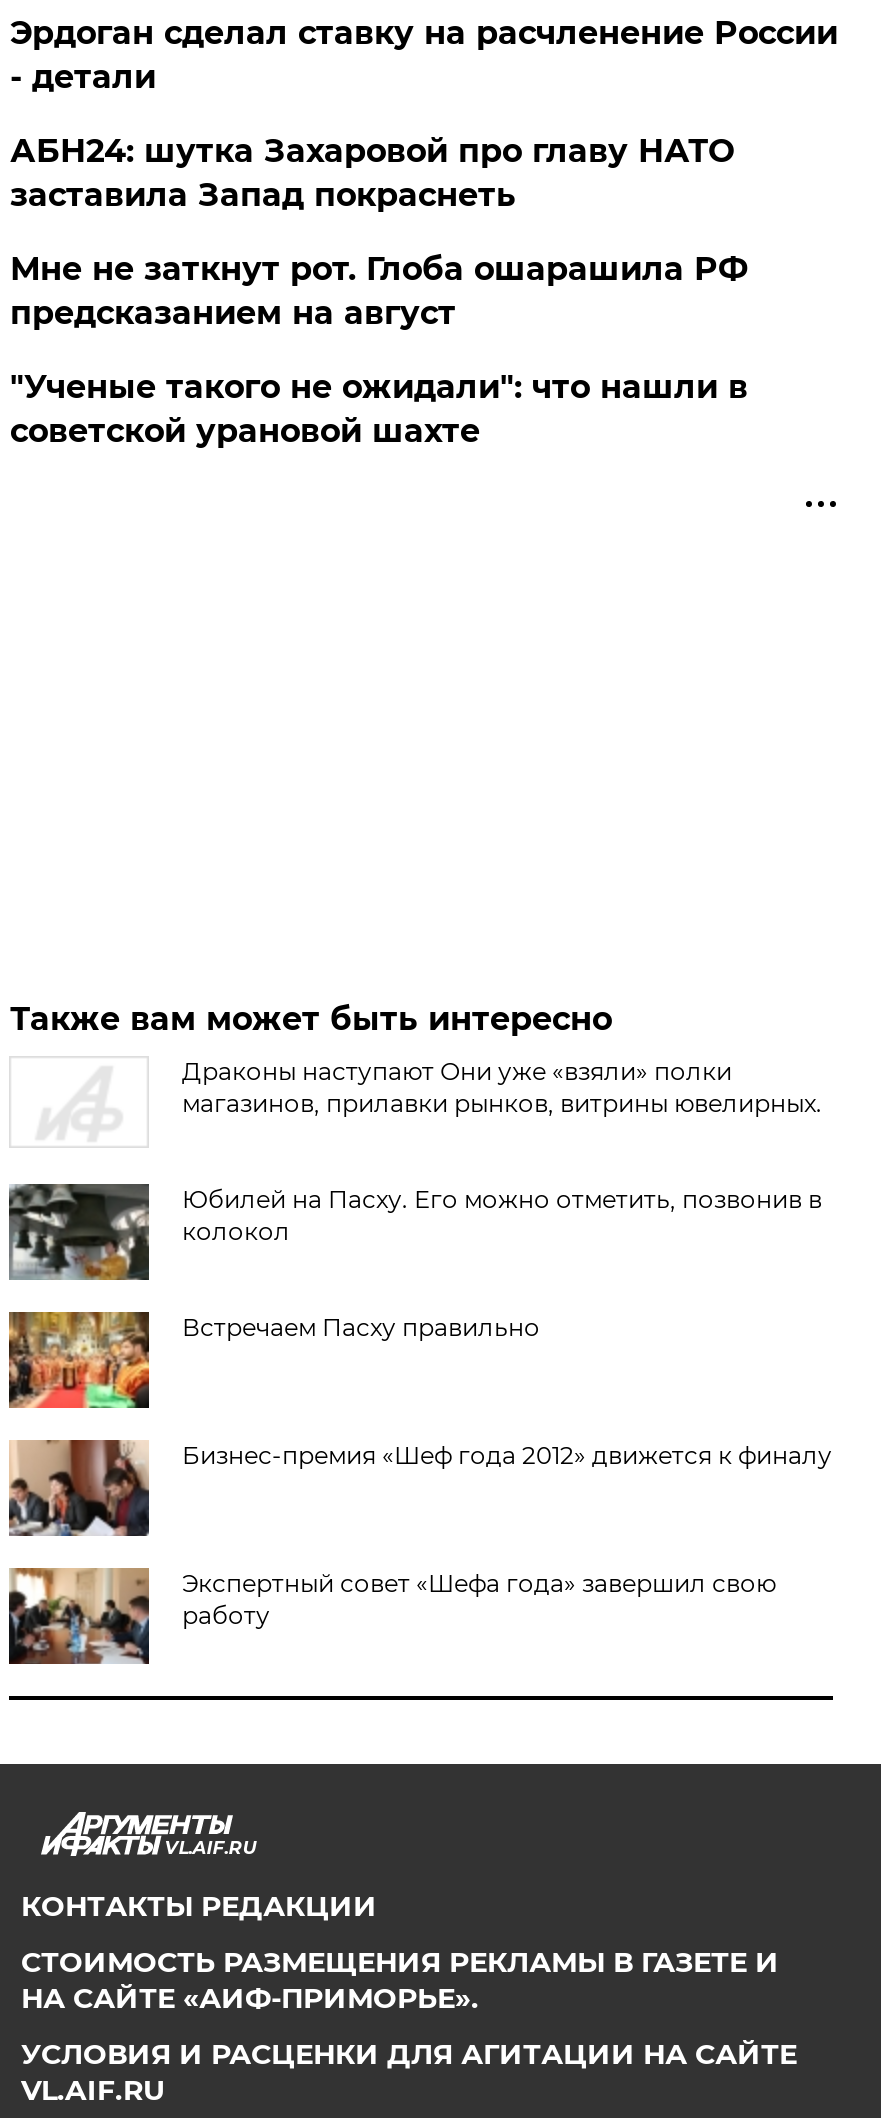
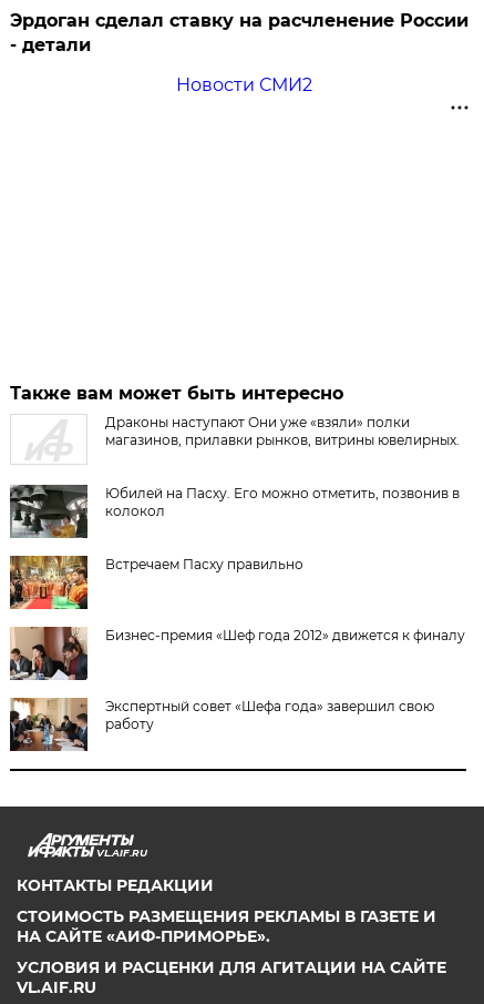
[10,132,748,450] АБН24: шутка Захаровой про главу НАТО | заставила Запад покраснеть | Мне не заткнут рот. Глоба ошарашила РФ | предсказанием на август | "Ученые такого не ожидали": что нашли в | советской урановой шахте -> [176,74,312,96] Новости СМИ2

